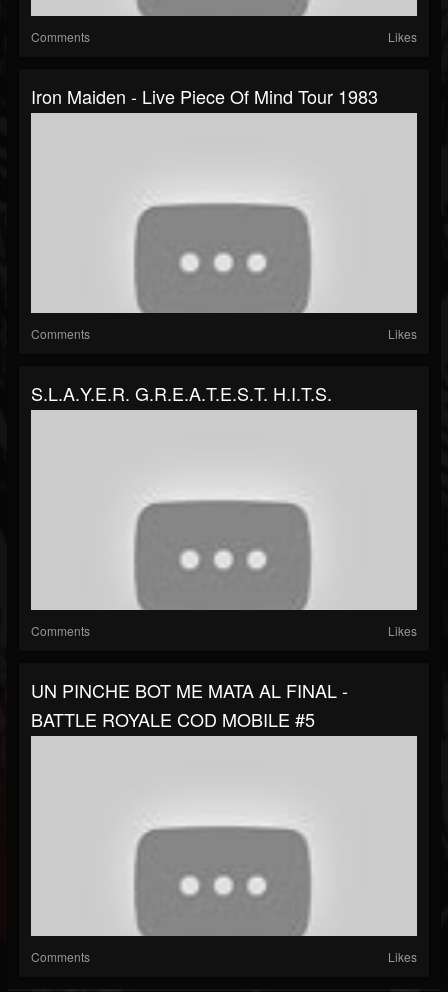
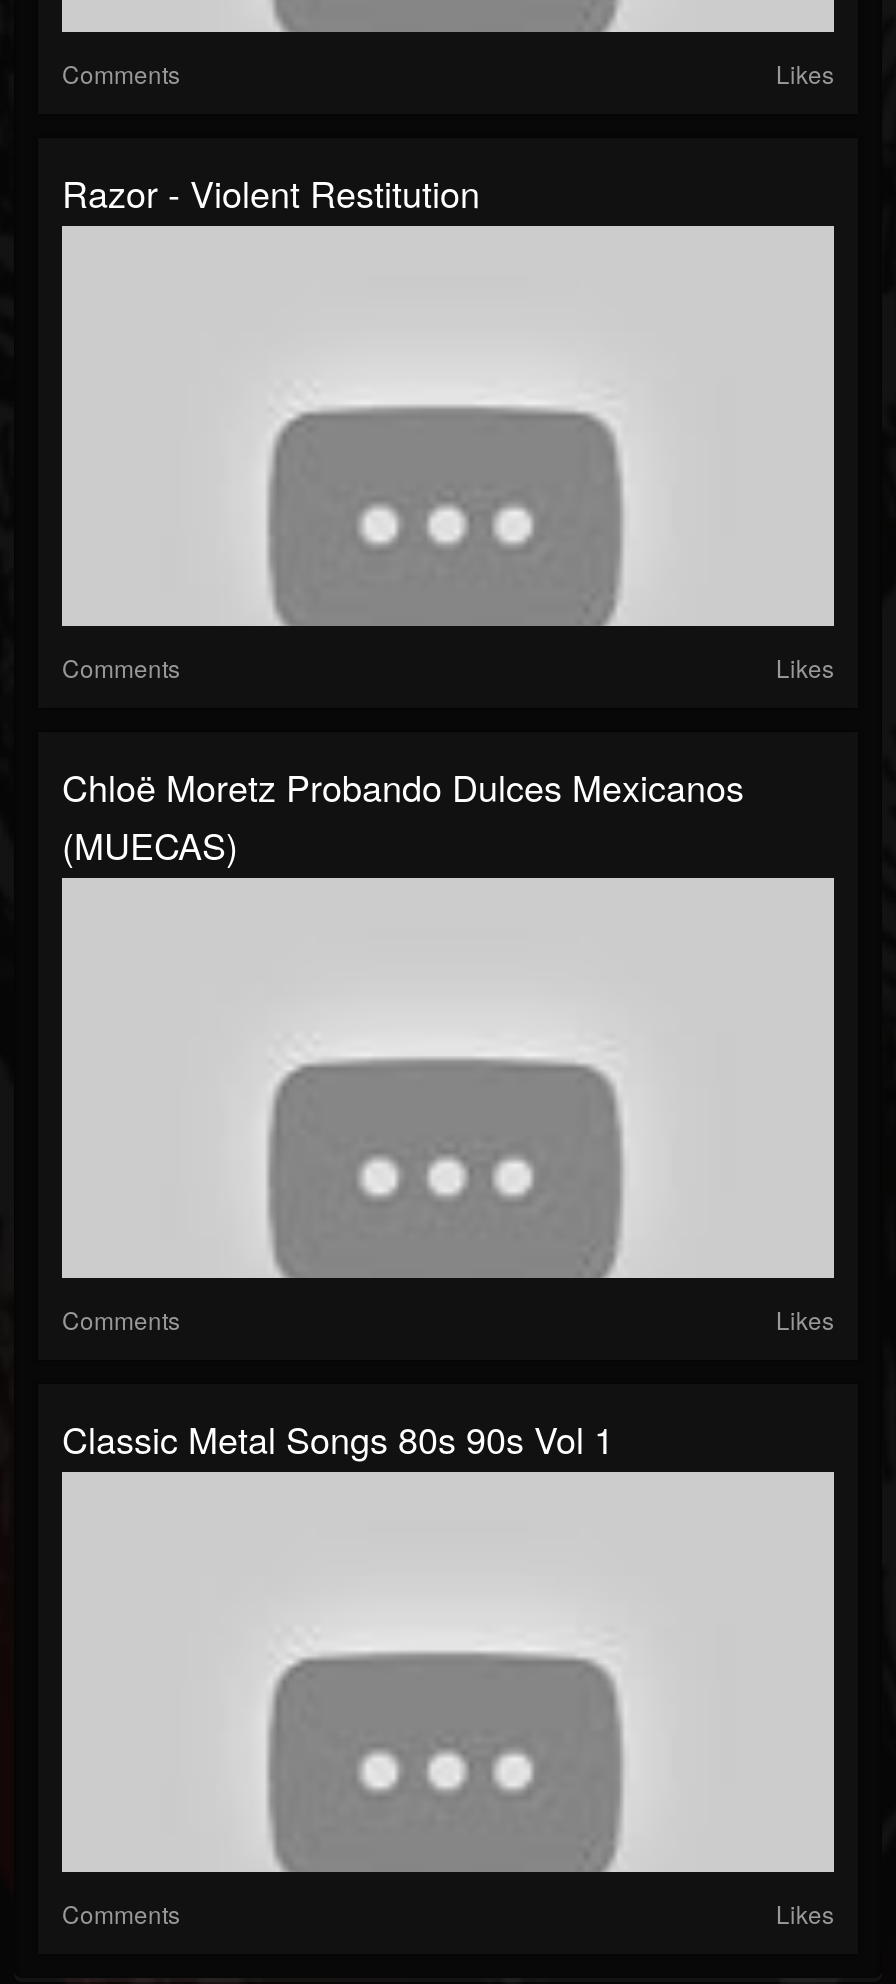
[31,83,378,109] Iron Maiden - Live Piece Of Mind Tour 1983 -> [62,166,480,218] Razor - Violent Restitution
[31,380,332,406] S.L.A.Y.E.R. G.R.E.A.T.E.S.T. H.I.T.S. -> [62,760,744,870] Chloë Moretz Probando Dulces Mexicanos | (MUECAS)
moved [31,622,417,639] -> [62,1302,834,1336]: Comments | Likes
[31,677,348,732] UN PINCHE BOT ME MATA AL FINAL - | BATTLE ROYALE COD MOBILE #5 -> [62,1412,614,1464] Classic Metal Songs 80s 90s Vol 1

